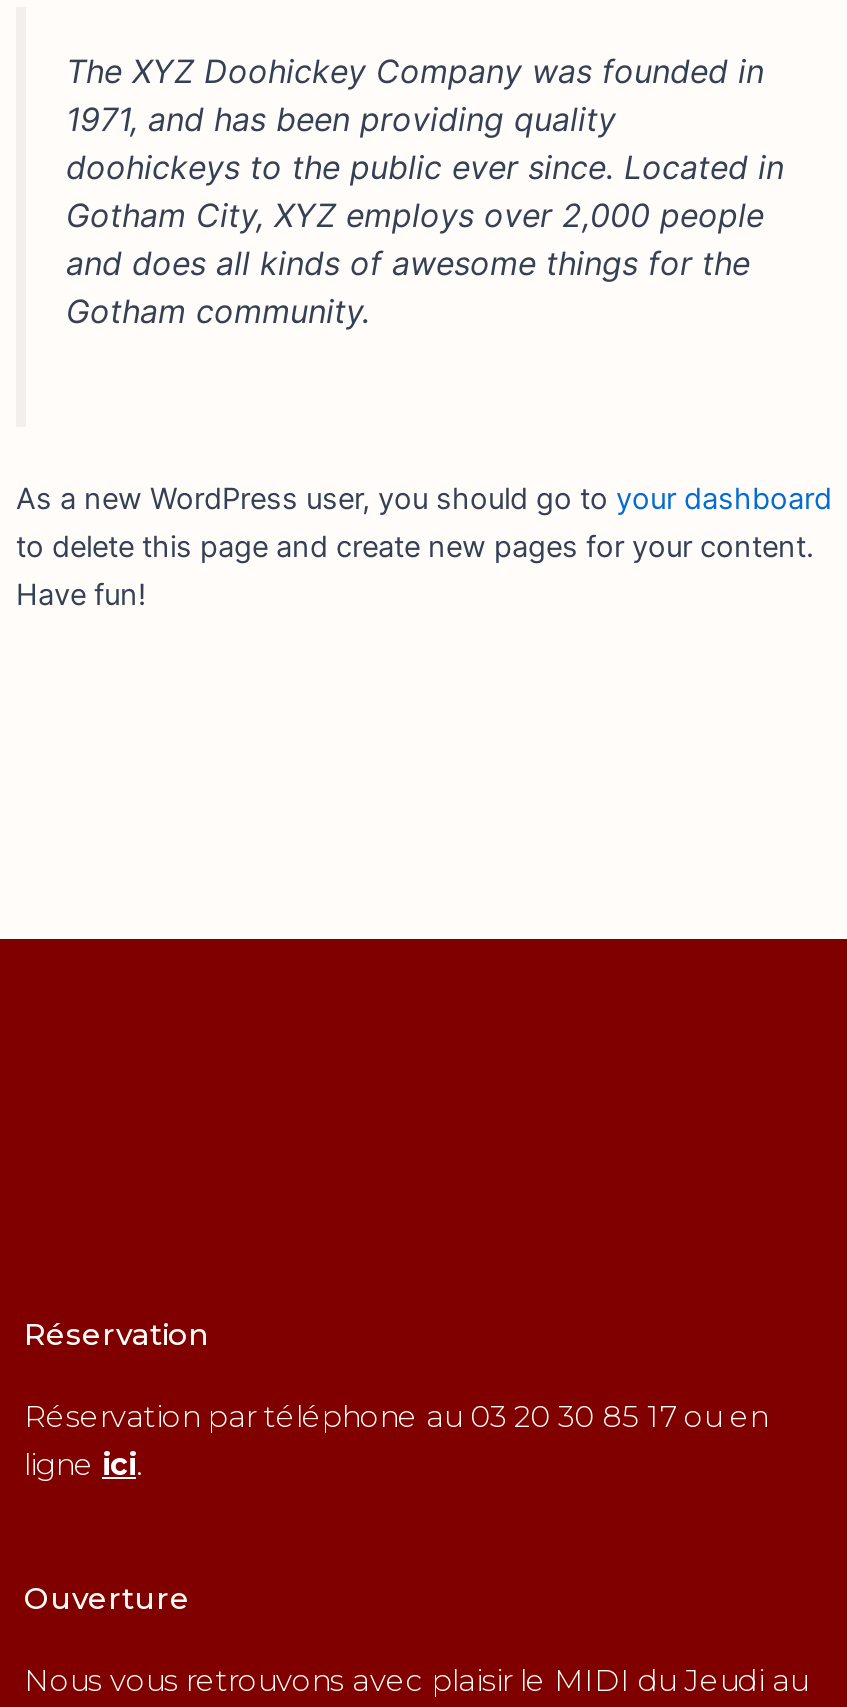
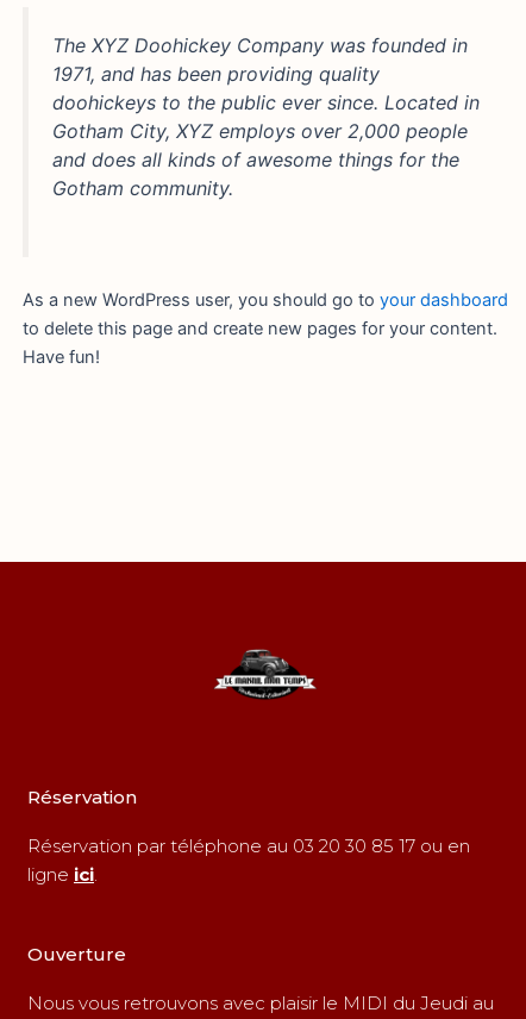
none -> [214,649,317,700] [image]

